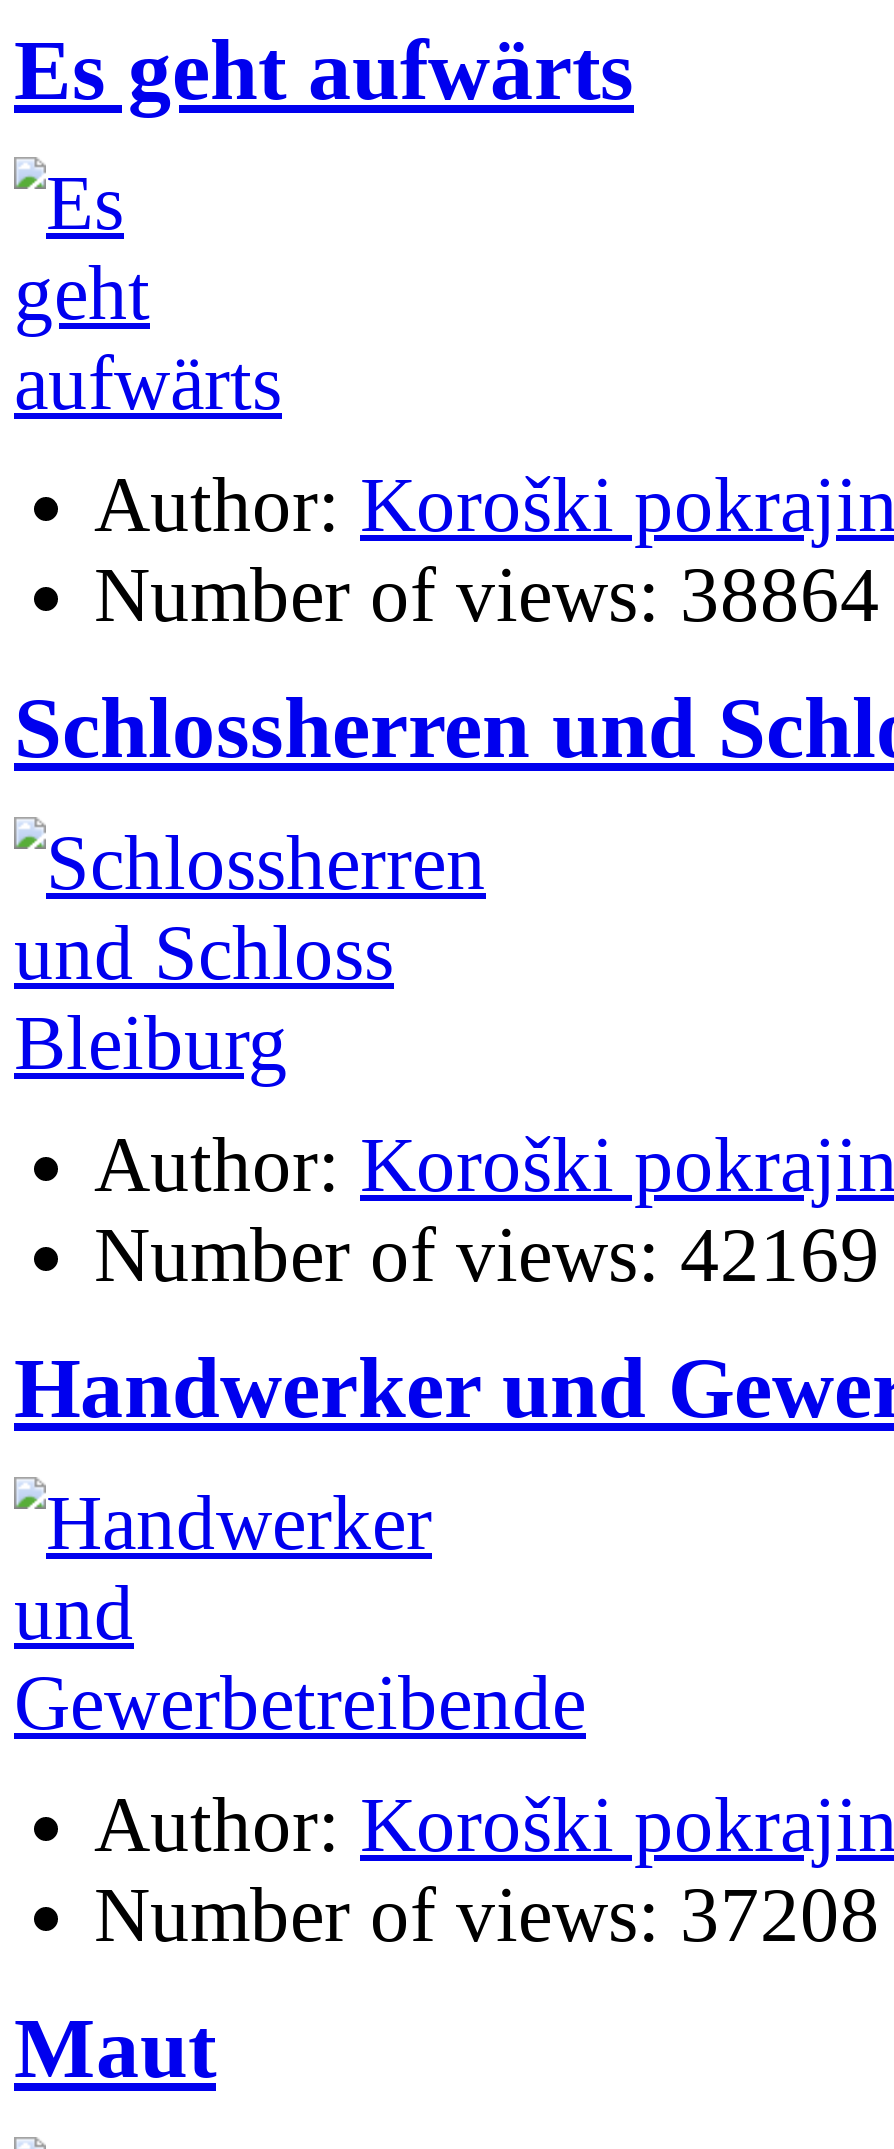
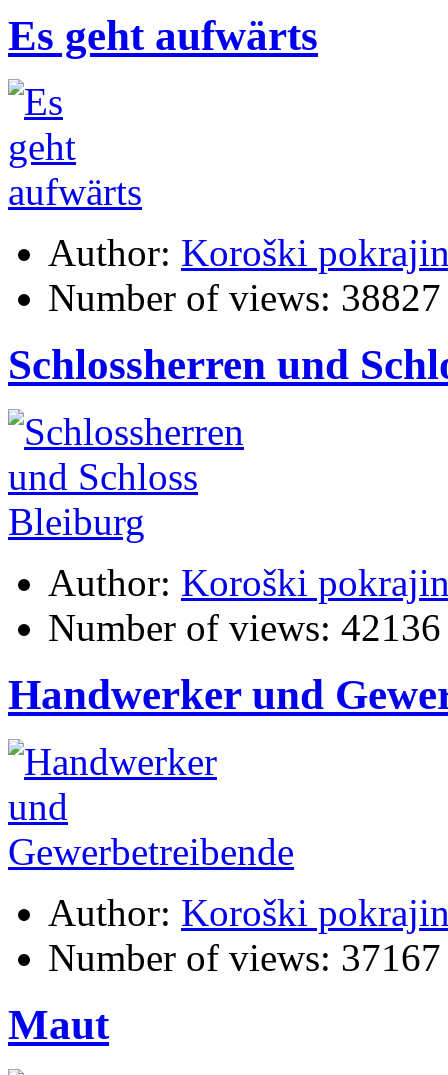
[94,552,880,638] Number of views: 38864 -> [48,276,441,319] Number of views: 38827
[94,1211,880,1297] Number of views: 42169 -> [48,606,441,649] Number of views: 42136
[94,1871,880,1957] Number of views: 37208 -> [48,936,441,979] Number of views: 37167

